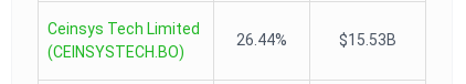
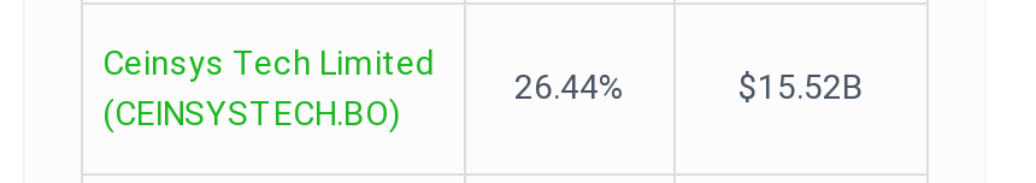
[339,31,396,49] $15.53B -> [738,67,864,106] $15.52B

